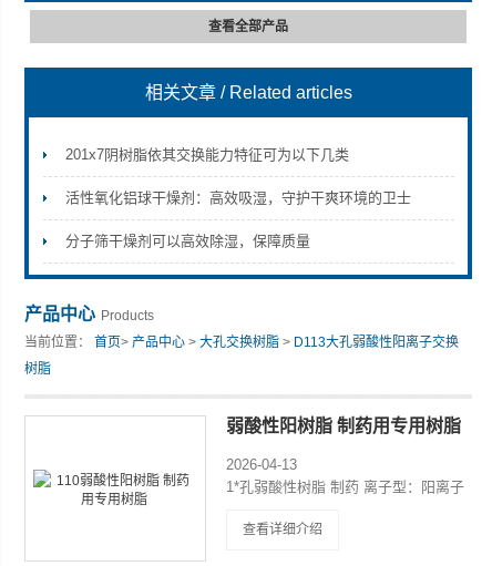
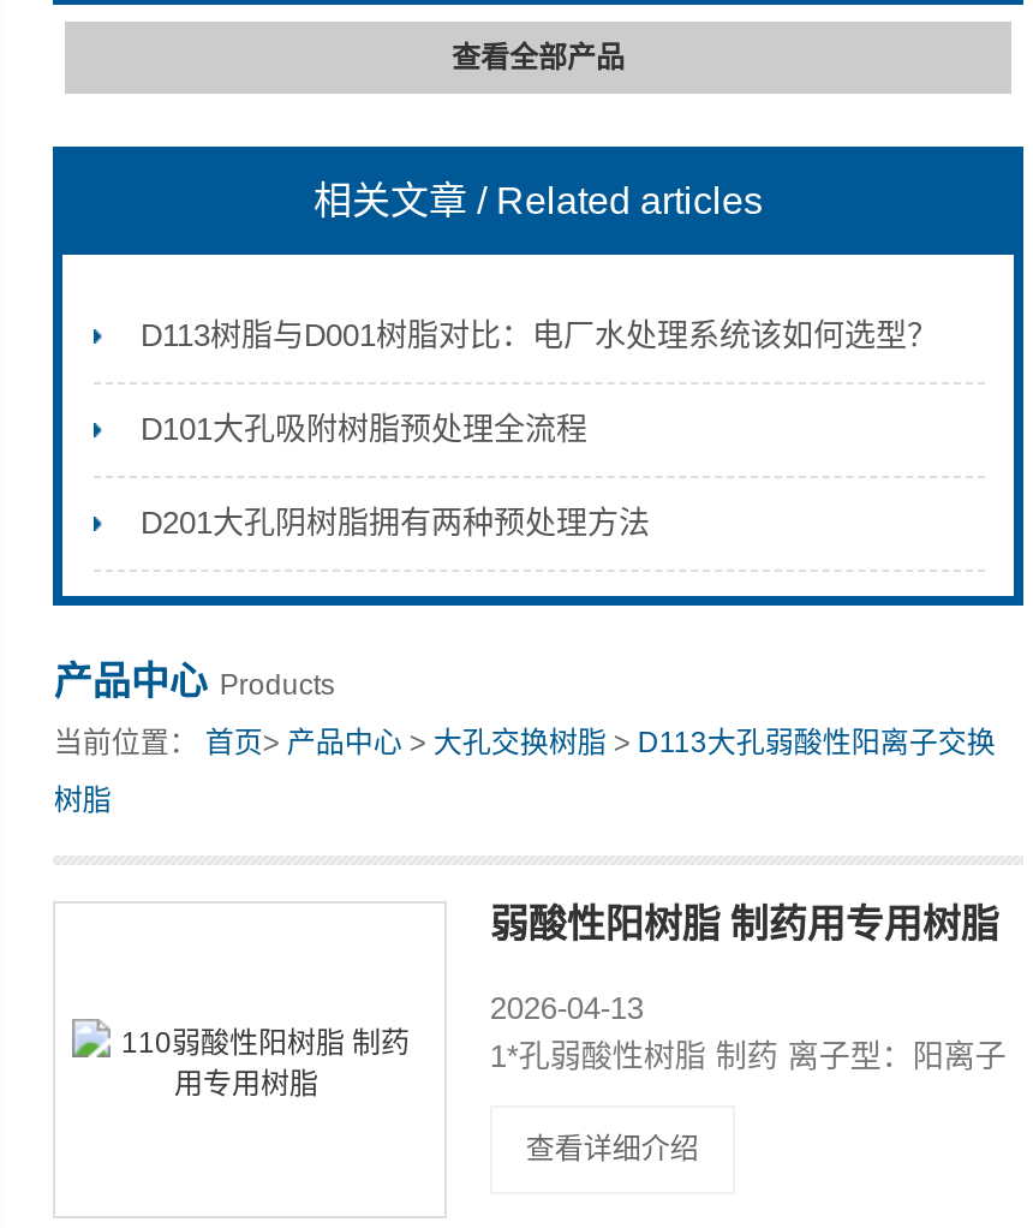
[65,146,348,163] 201x7阴树脂依其交换能力特征可为以下几类 -> [141,317,938,353] D113树脂与D001树脂对比：电厂水处理系统该如何选型？
[65,189,411,206] 活性氧化铝球干燥剂：高效吸湿，守护干爽环境的卫士 -> [141,411,587,447] D101大孔吸附树脂预处理全流程
[65,233,310,249] 分子筛干燥剂可以高效除湿，保障质量 -> [141,505,650,541] D201大孔阴树脂拥有两种预处理方法

